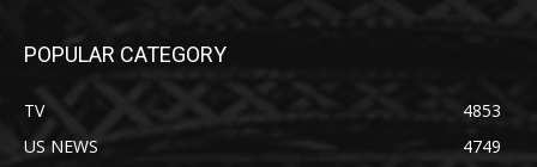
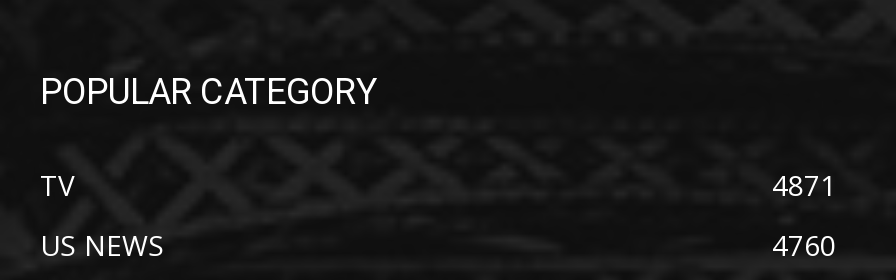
[463,99,501,122] 4853 -> [772,166,836,204] 4871
[463,135,501,158] 4749 -> [772,226,836,264] 4760

